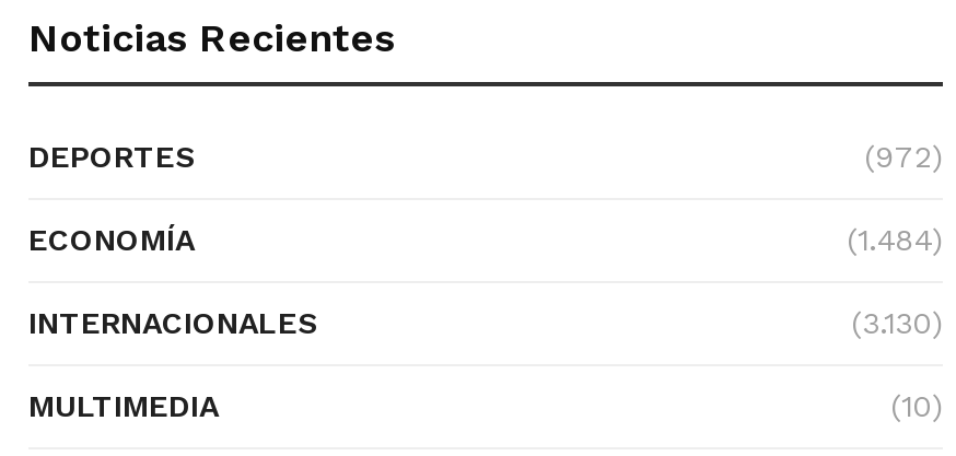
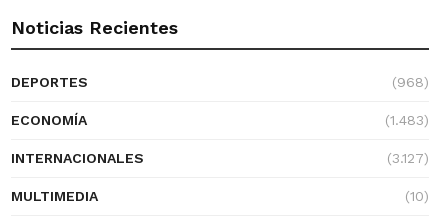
[864,138,943,173] (972) -> [392,74,429,90] (968)
[847,222,943,257] (1.484) -> [385,112,429,128] (1.483)
[851,305,943,340] (3.130) -> [387,150,429,166] (3.127)

